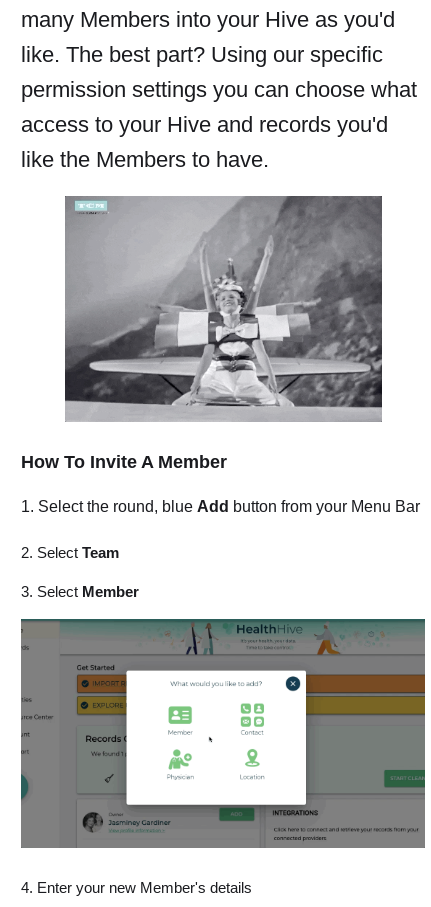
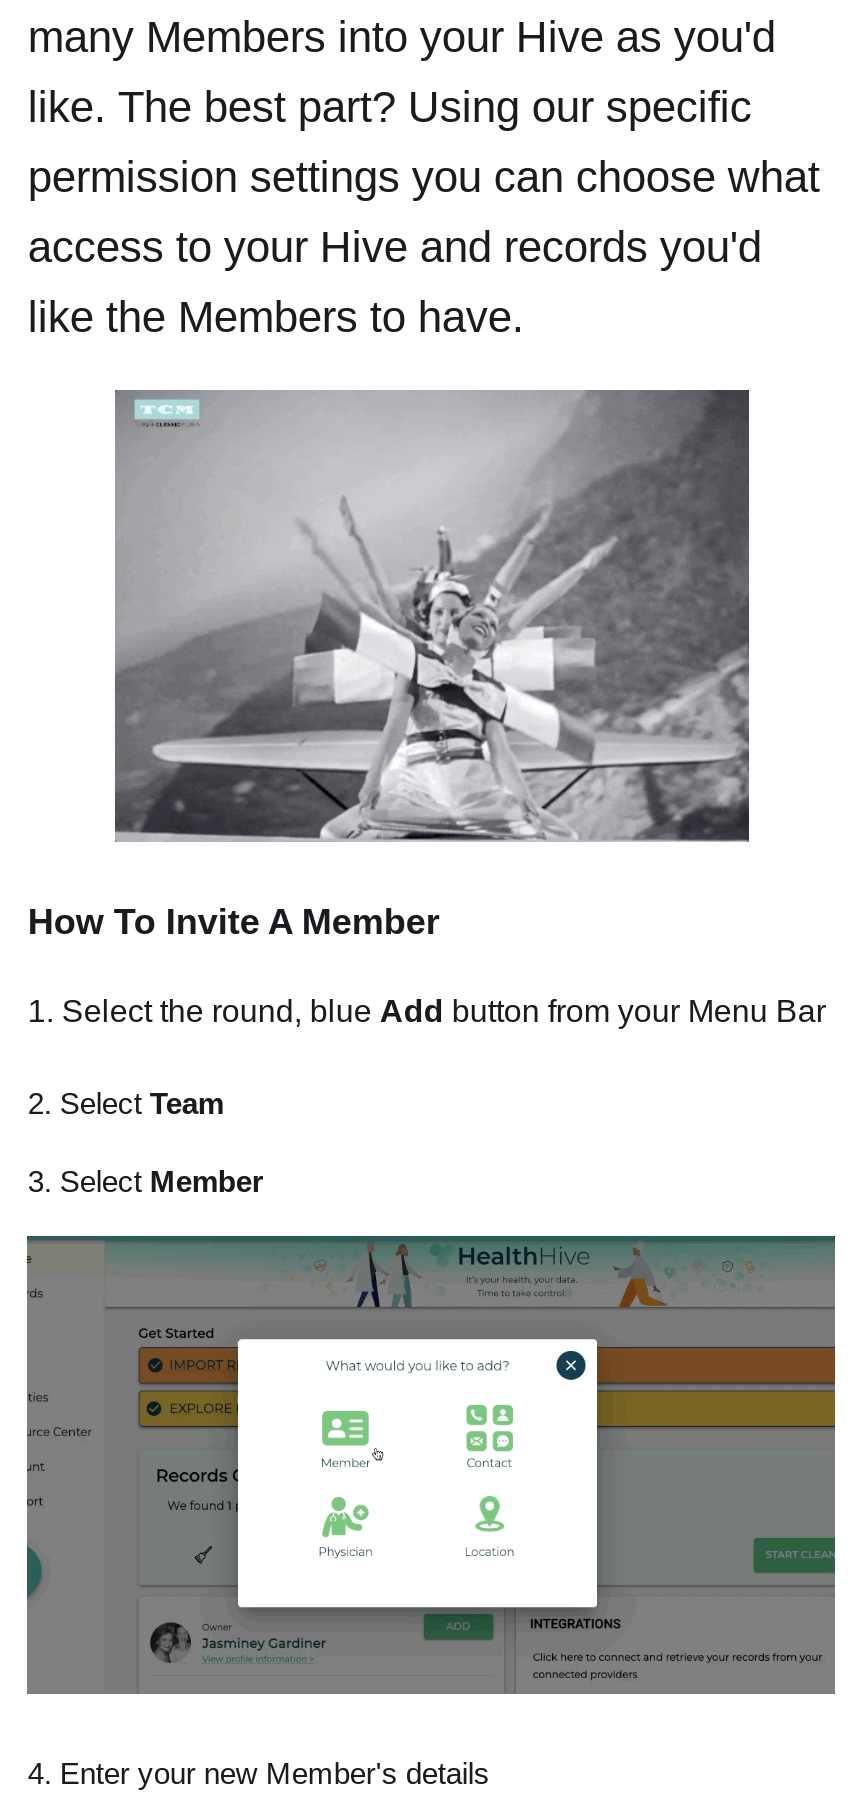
[65,196,383,422] [image] -> [115,390,751,840] [image]

